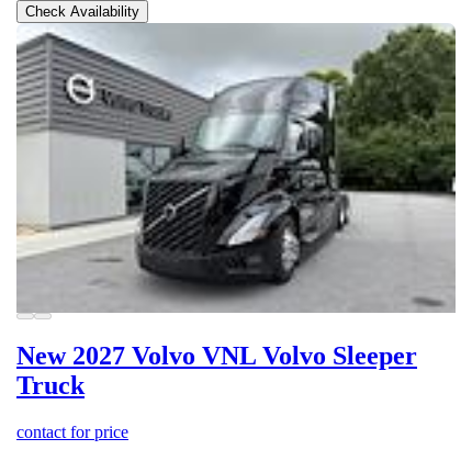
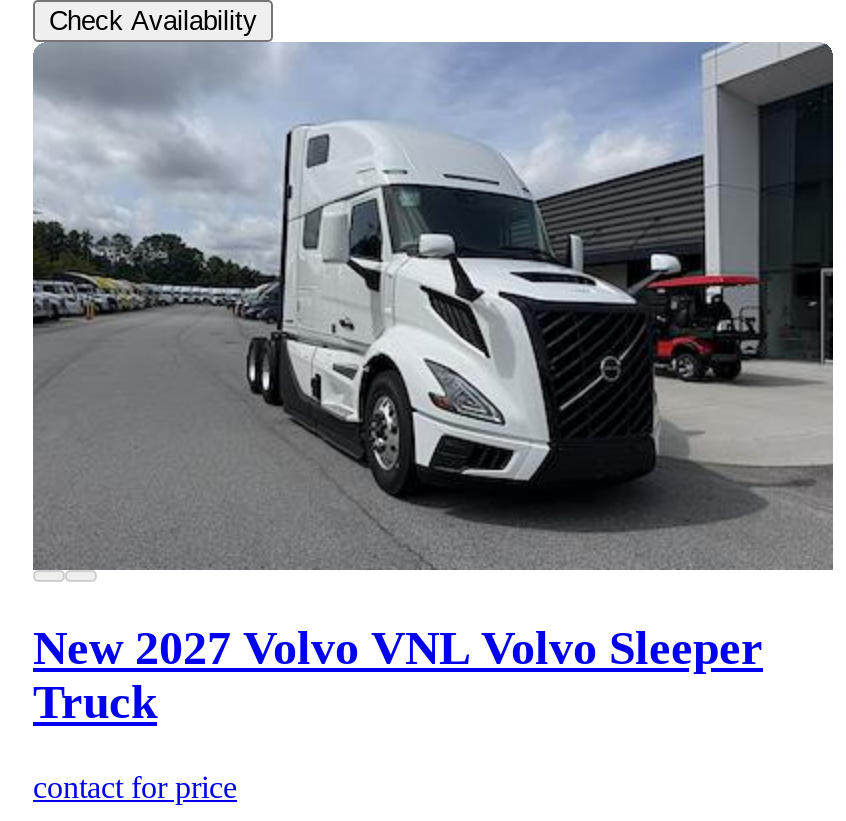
[16,23,457,312] [image] -> [31,42,835,570] [image]

